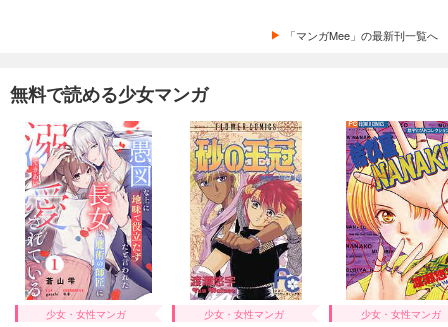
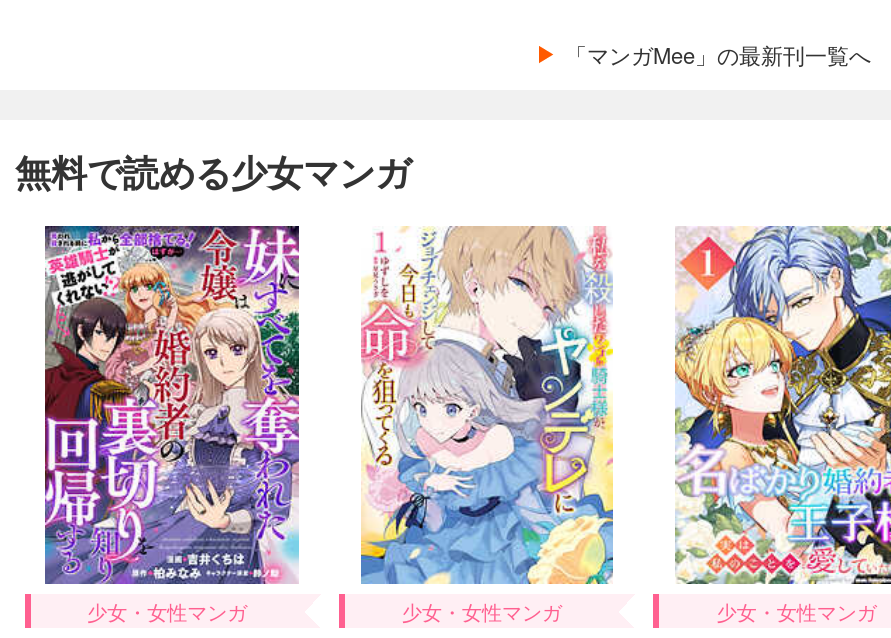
[24,120,153,301] [image] -> [43,224,301,586] [image]
[183,120,309,301] [image] -> [359,226,615,586] [image]
[340,120,445,301] [image] -> [673,224,885,586] [image]

